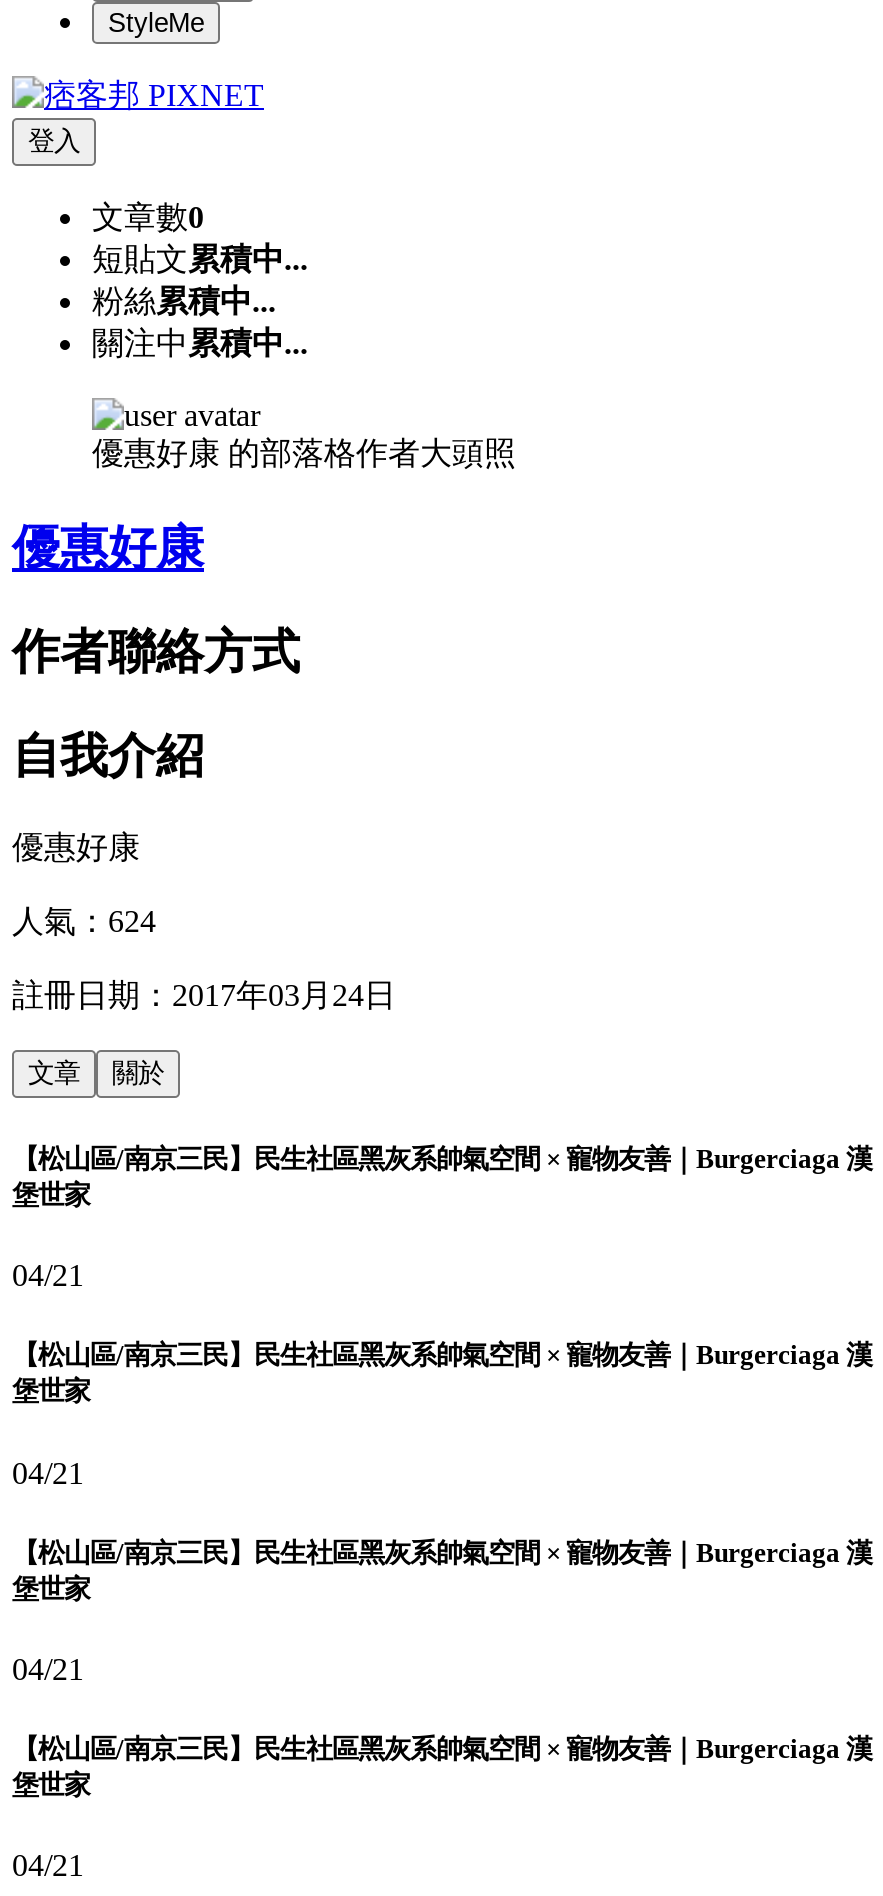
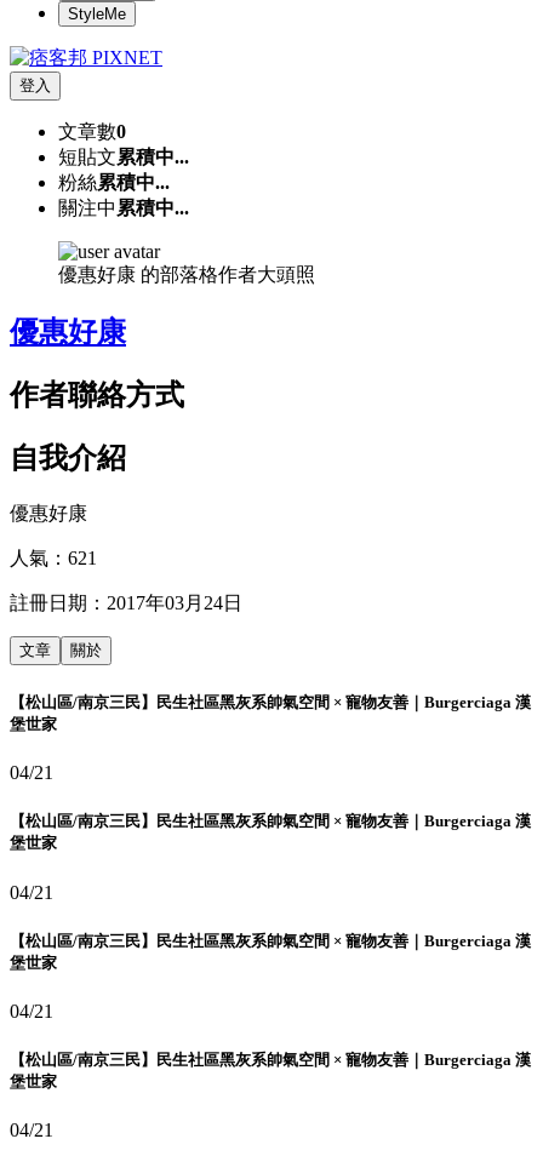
[12,904,156,938] 人氣：624 -> [10,548,97,568] 人氣：621

